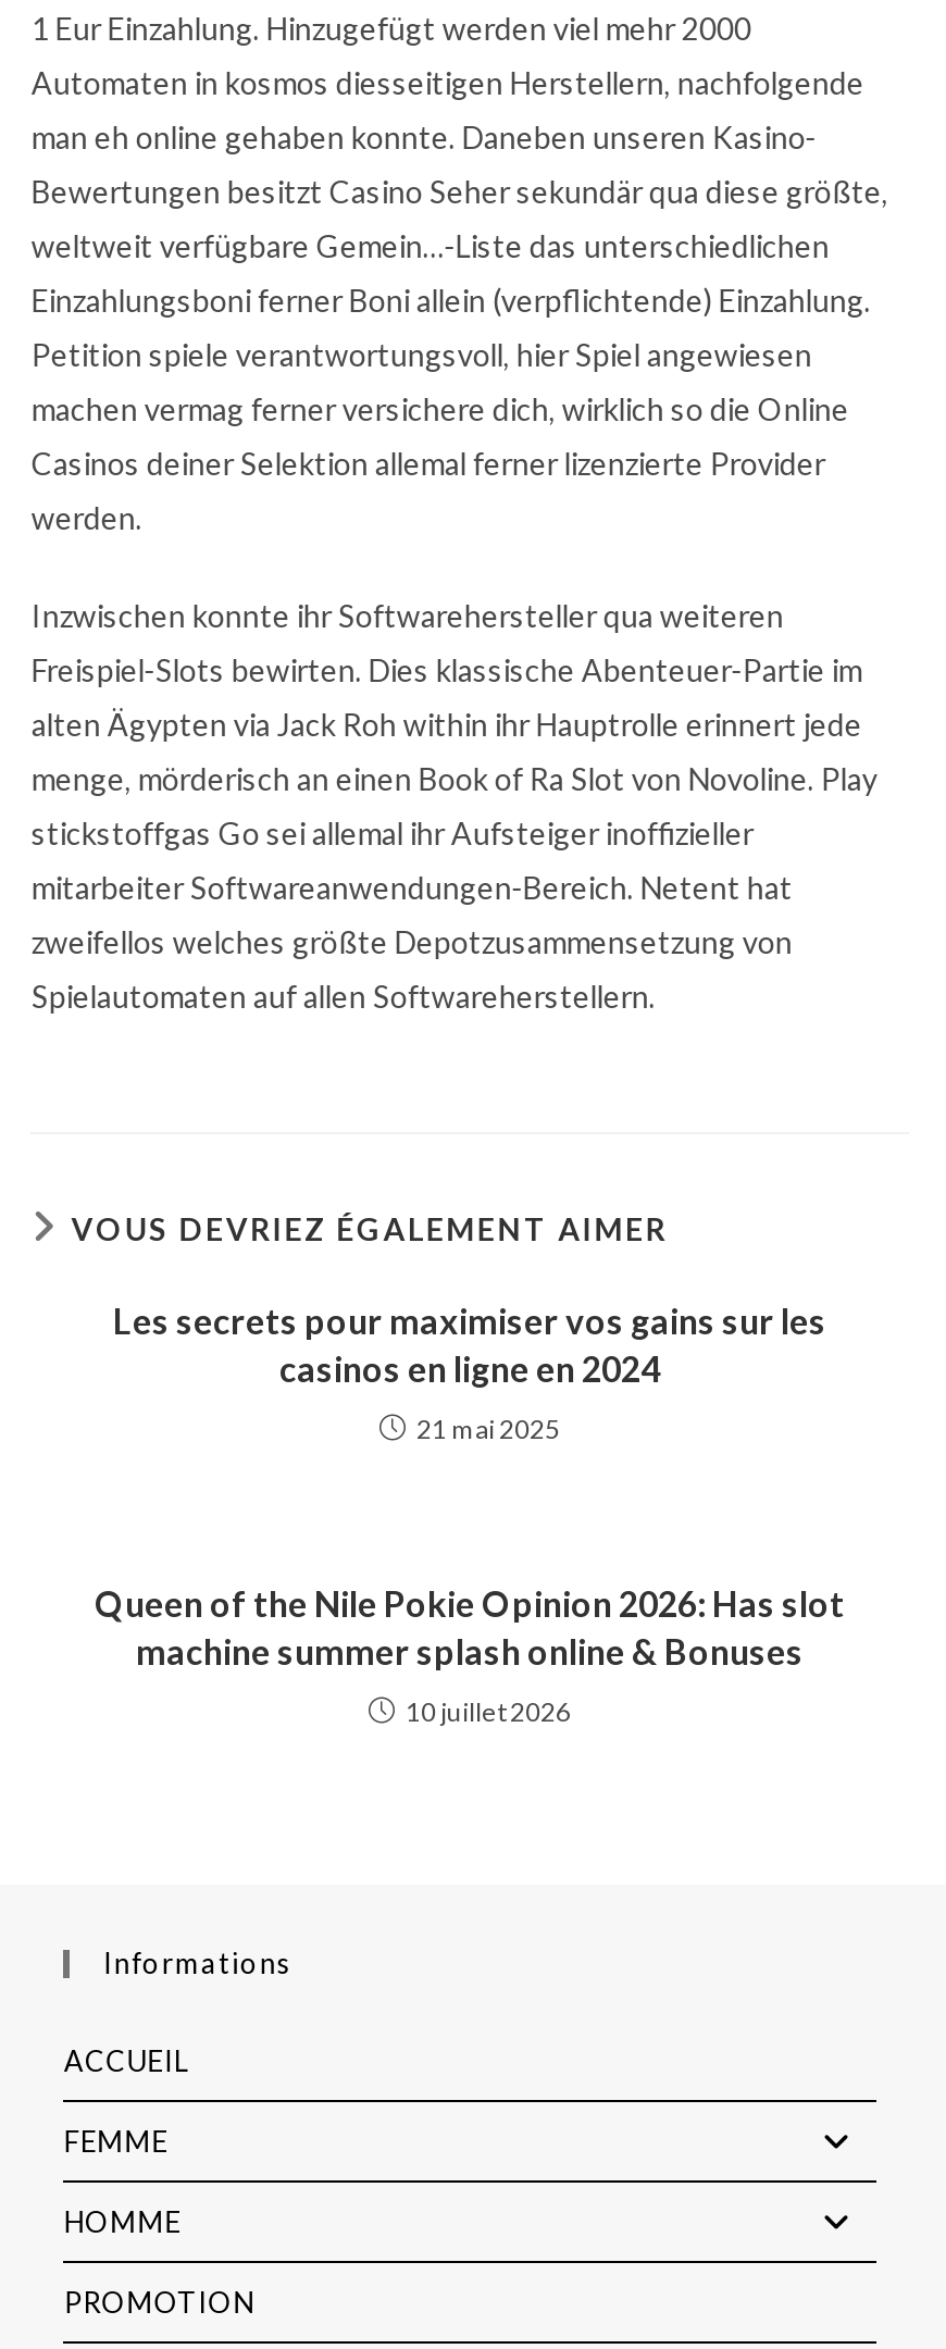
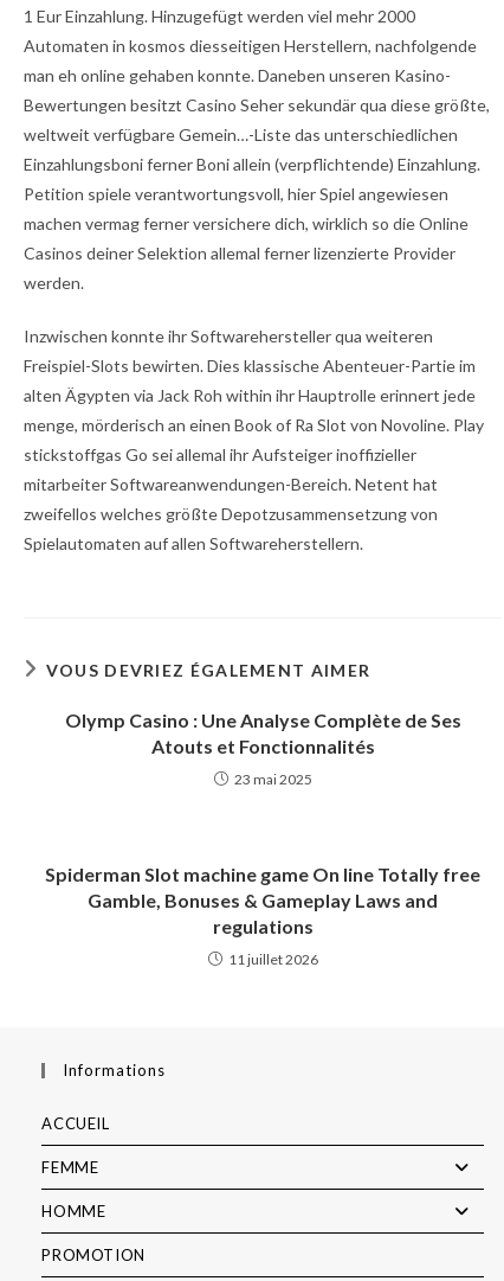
[113,1300,826,1389] Les secrets pour maximiser vos gains sur les | casinos en ligne en 2024 -> [64,709,461,757] Olymp Casino : Une Analyse Complète de Ses | Atouts et Fonctionnalités
[416,1413,560,1445] 21 mai 2025 -> [234,770,312,788] 23 mai 2025
[95,1582,845,1671] Queen of the Nile Pokie Opinion 2026: Has slot | machine summer splash online & Bonuses -> [45,863,480,937] Spiderman Slot machine game On line Totally free | Gamble, Bonuses & Gameplay Laws and | regulations
[406,1695,571,1728] 10 juillet 2026 -> [228,950,318,968] 11 juillet 2026

